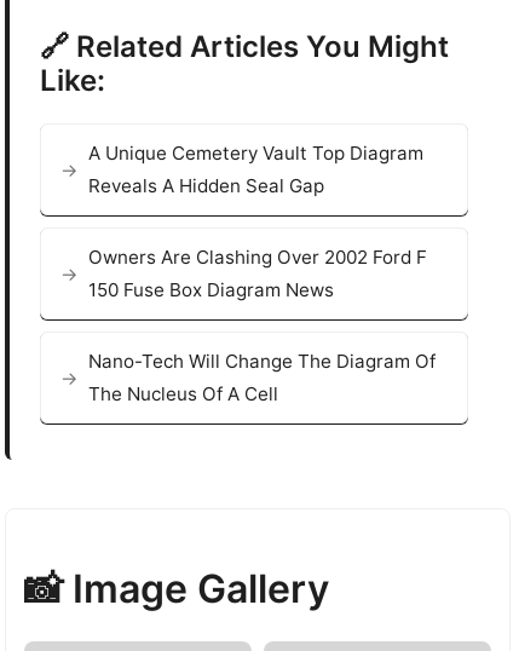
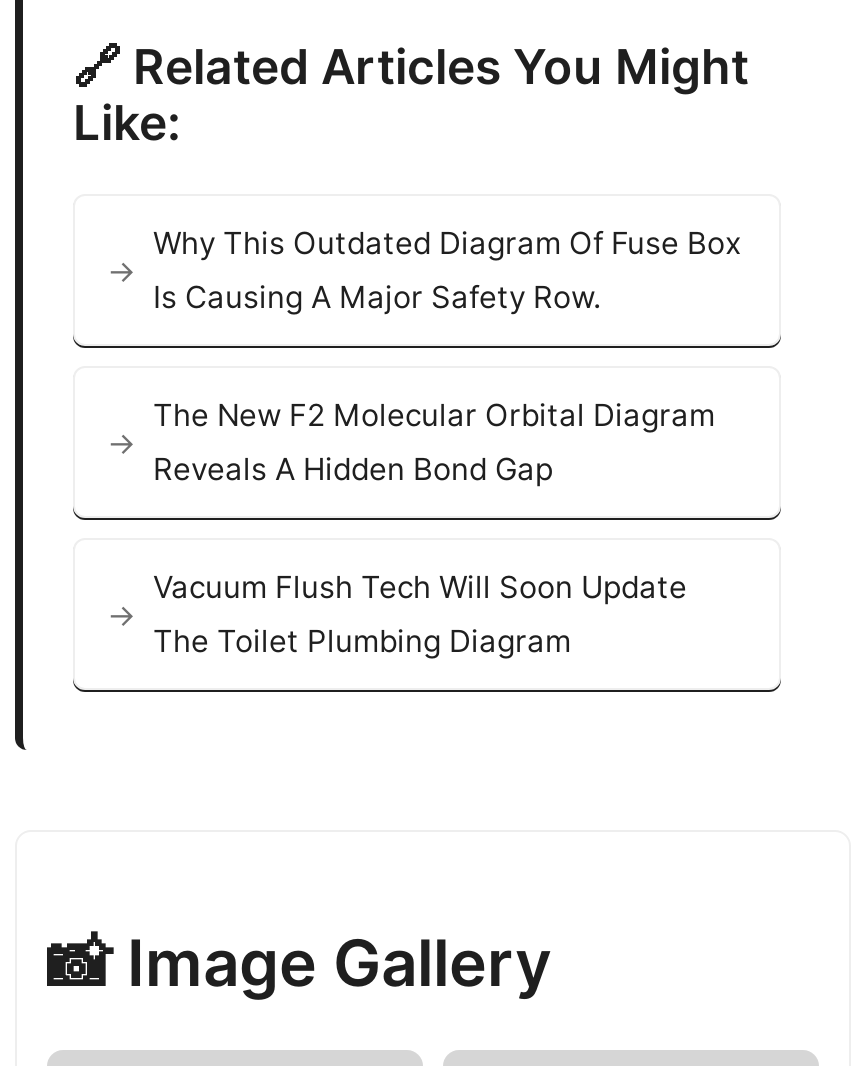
[88,142,423,198] A Unique Cemetery Vault Top Diagram | Reveals A Hidden Seal Gap -> [153,225,741,317] Why This Outdated Diagram Of Fuse Box | Is Causing A Major Safety Row.
[88,246,427,302] Owners Are Clashing Over 2002 Ford F | 150 Fuse Box Diagram News -> [153,397,715,489] The New F2 Molecular Orbital Diagram | Reveals A Hidden Bond Gap
[88,350,436,406] Nano-Tech Will Change The Diagram Of | The Nucleus Of A Cell -> [153,569,687,661] Vacuum Flush Tech Will Soon Update | The Toilet Plumbing Diagram

